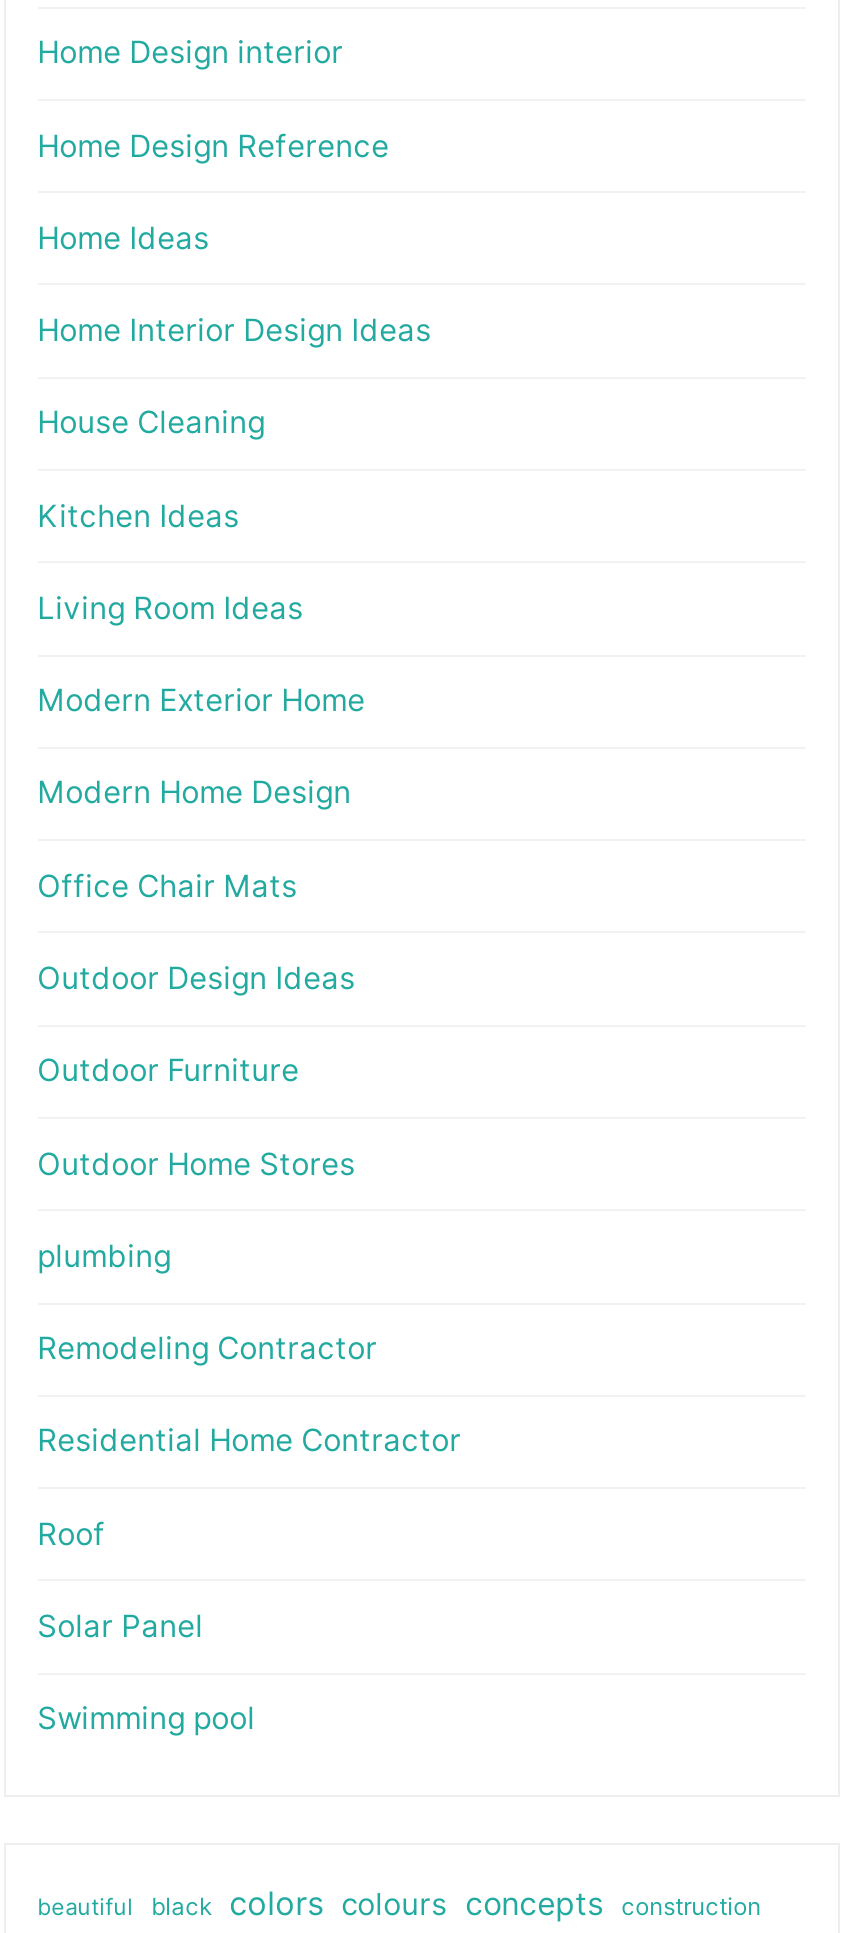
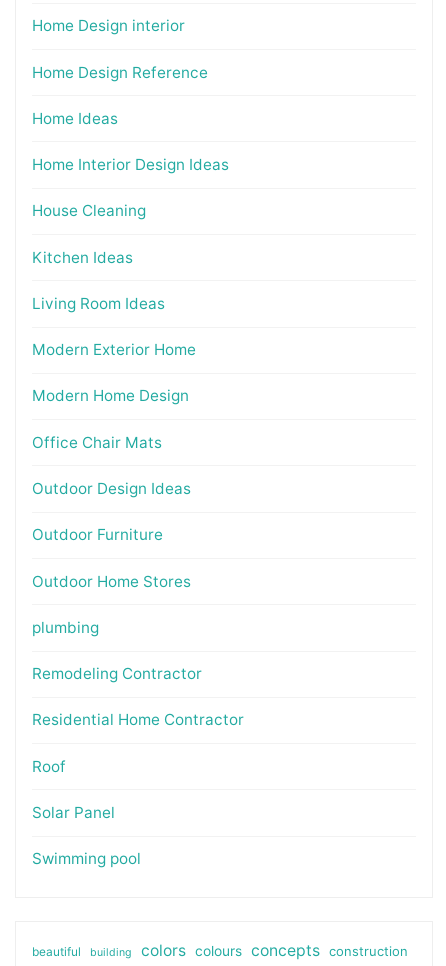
[151,1884,761,1924] black | colors colours concepts | construction -> [90,941,408,960] building | colors colours concepts construction

